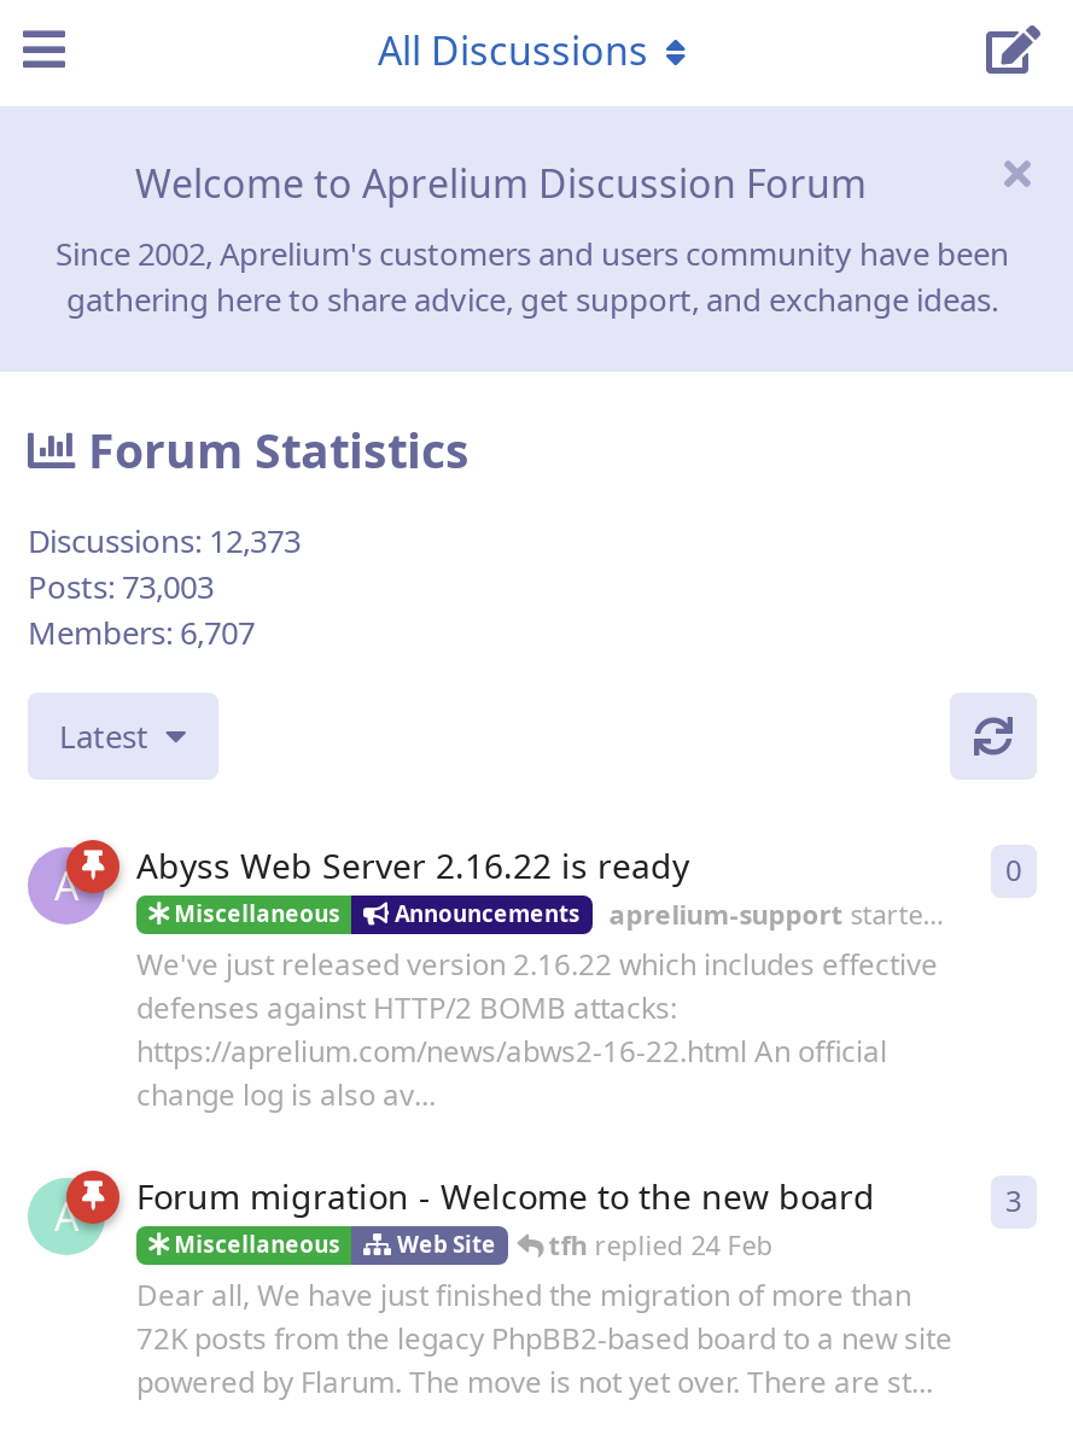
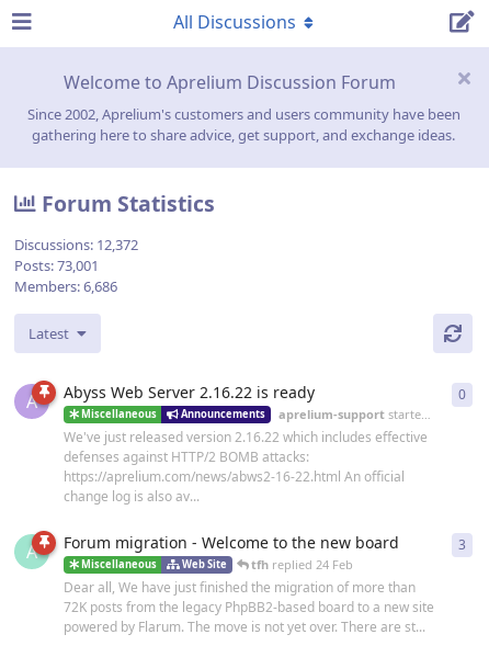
[28,519,301,563] Discussions: 12,373 -> [14,235,138,255] Discussions: 12,372
[28,565,214,609] Posts: 73,003 -> [14,256,99,276] Posts: 73,001
[28,611,255,655] Members: 6,707 -> [14,277,117,296] Members: 6,686

